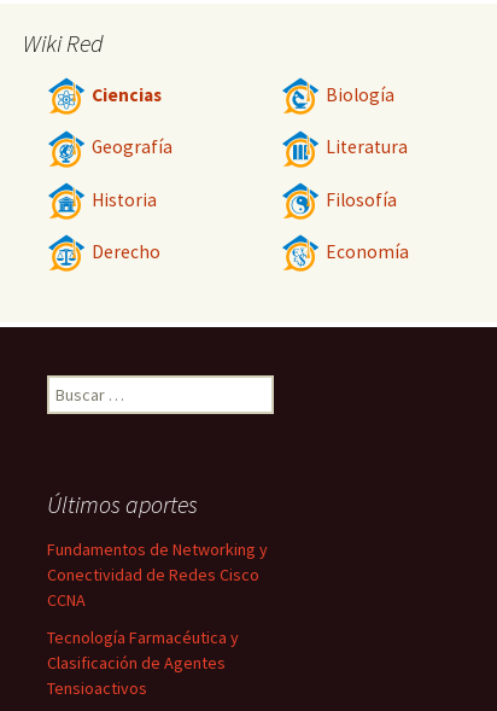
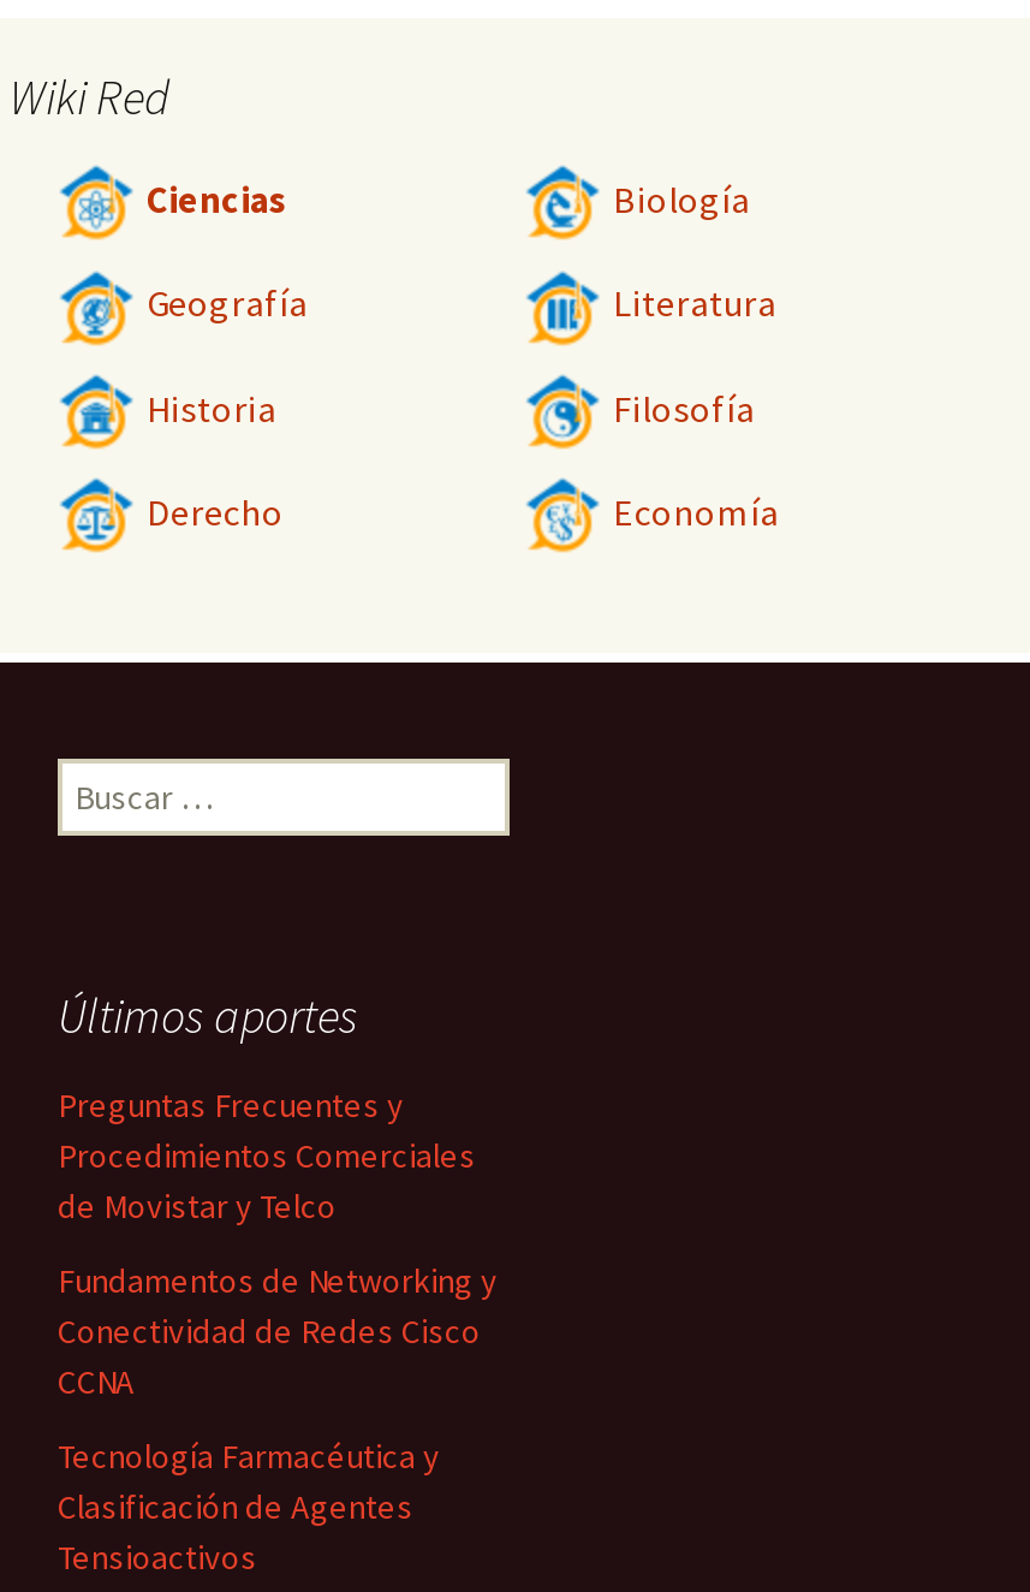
none -> [58,1083,476,1228] Preguntas Frecuentes y | Procedimientos Comerciales | de Movistar y Telco

